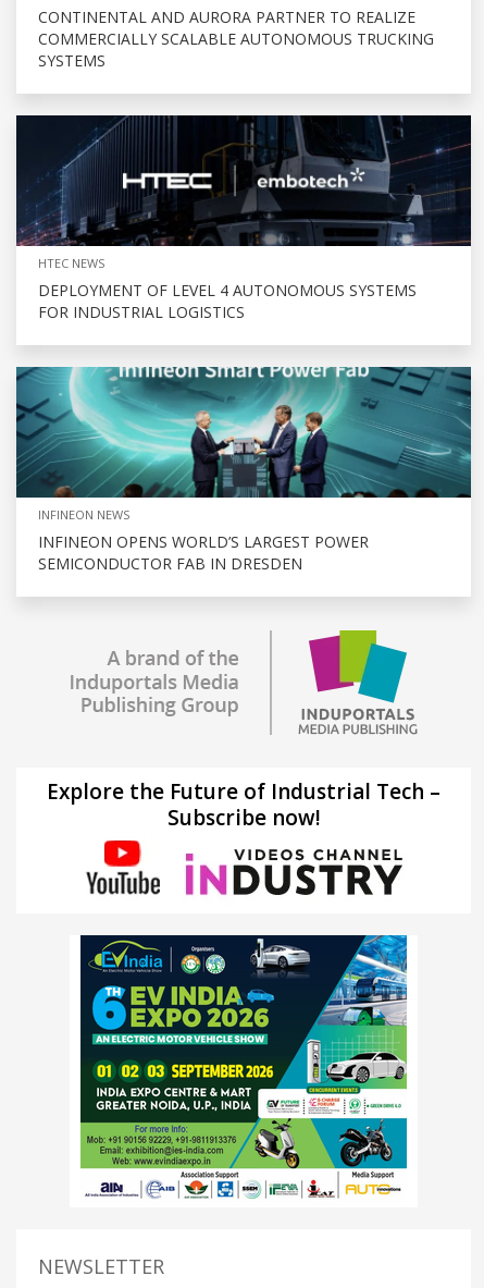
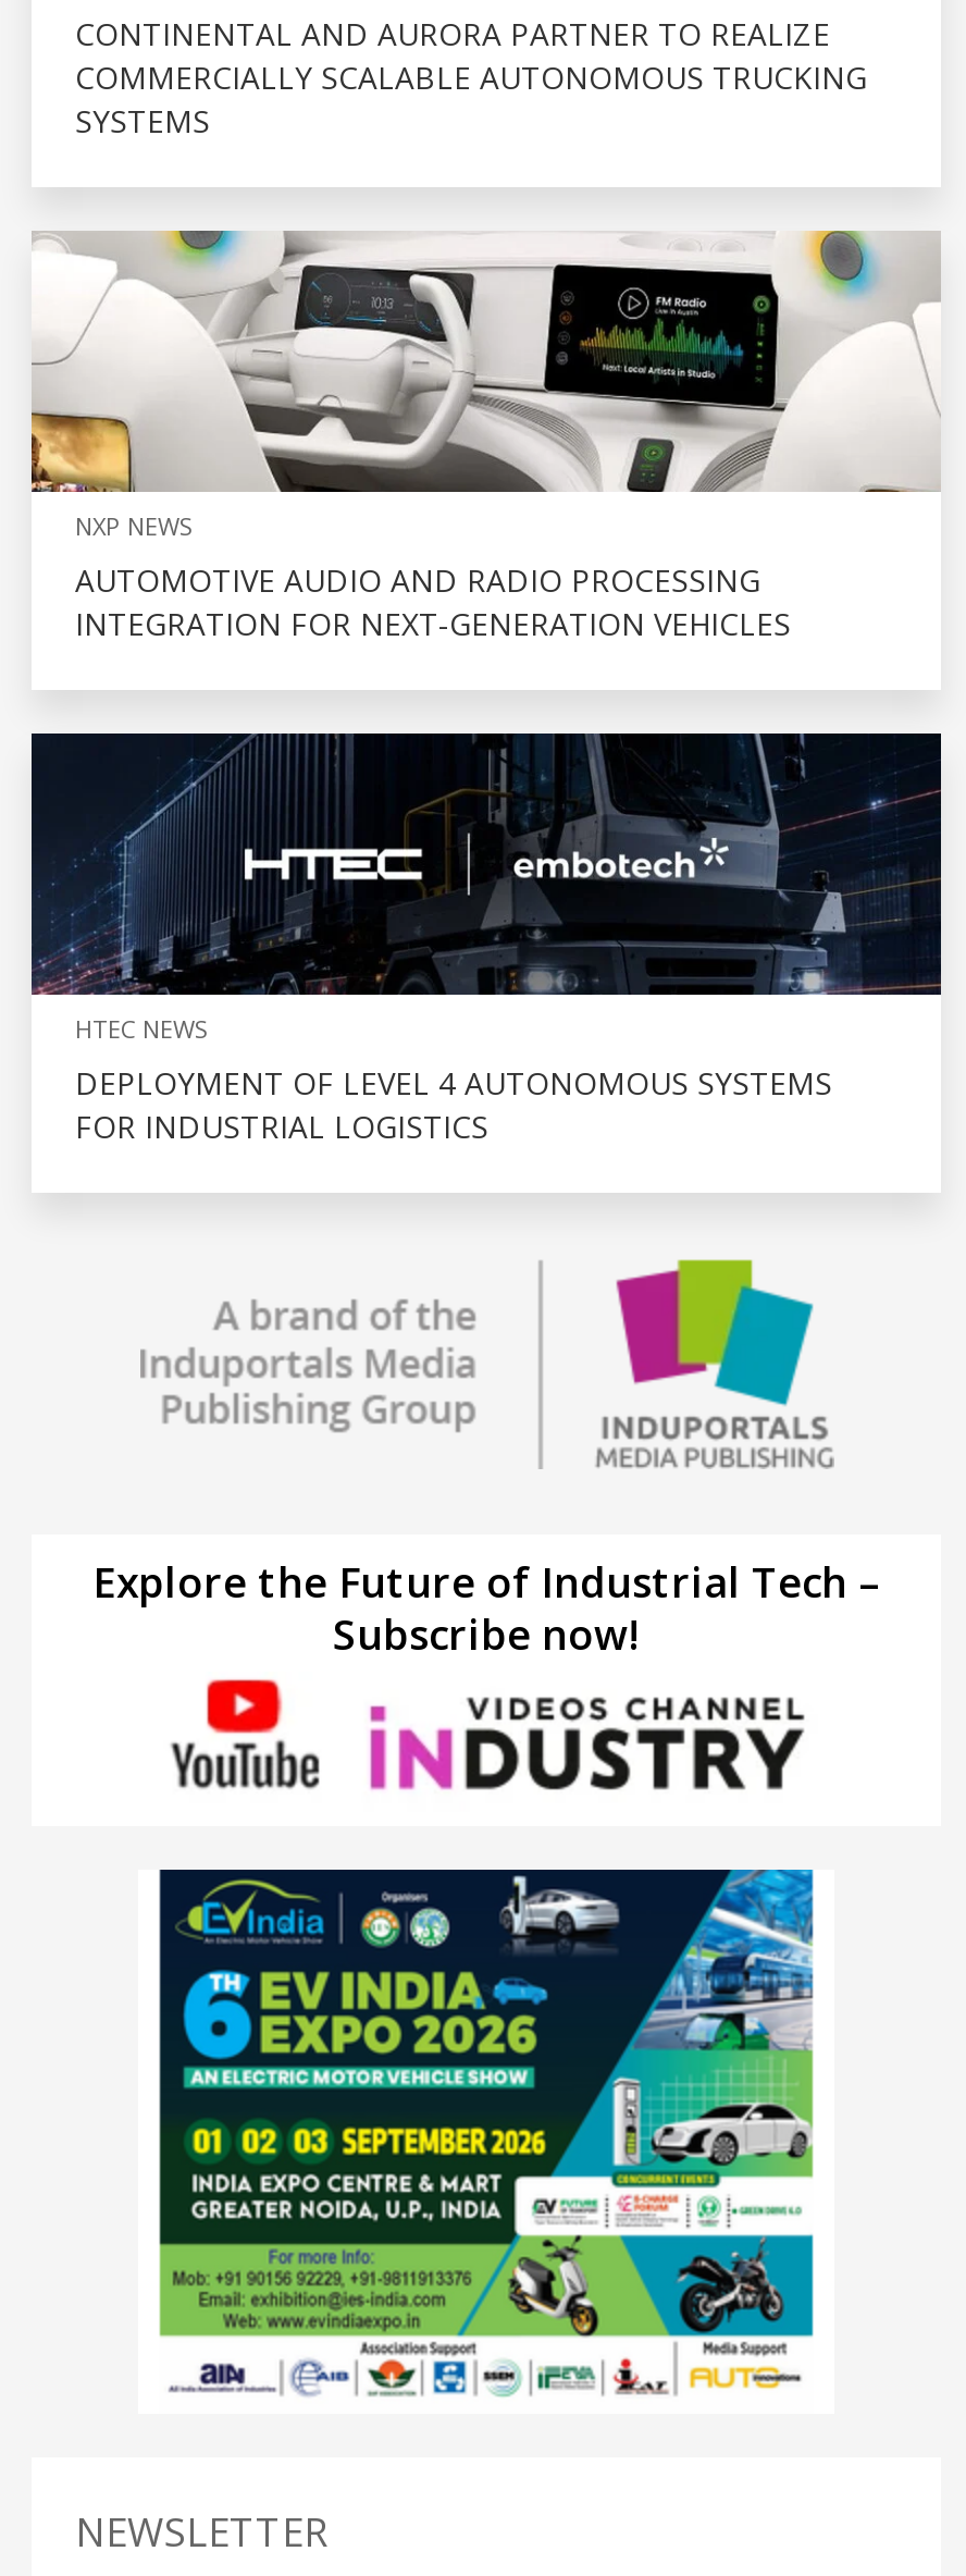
none -> [29,229,941,644] [image] | NXP NEWS | AUTOMOTIVE AUDIO AND RADIO PROCESSING | INTEGRATION FOR NEXT-GENERATION VEHICLES
moved [15,113,473,322] -> [29,729,945,1146]: [image] | HTEC NEWS | DEPLOYMENT OF LEVEL 4 AUTONOMOUS SYSTEMS | FOR INDUSTRIAL LOGISTICS
[16,366,472,573] [image] | INFINEON NEWS | INFINEON OPENS WORLD’S LARGEST POWER | SEMICONDUCTOR FAB IN DRESDEN -> none

